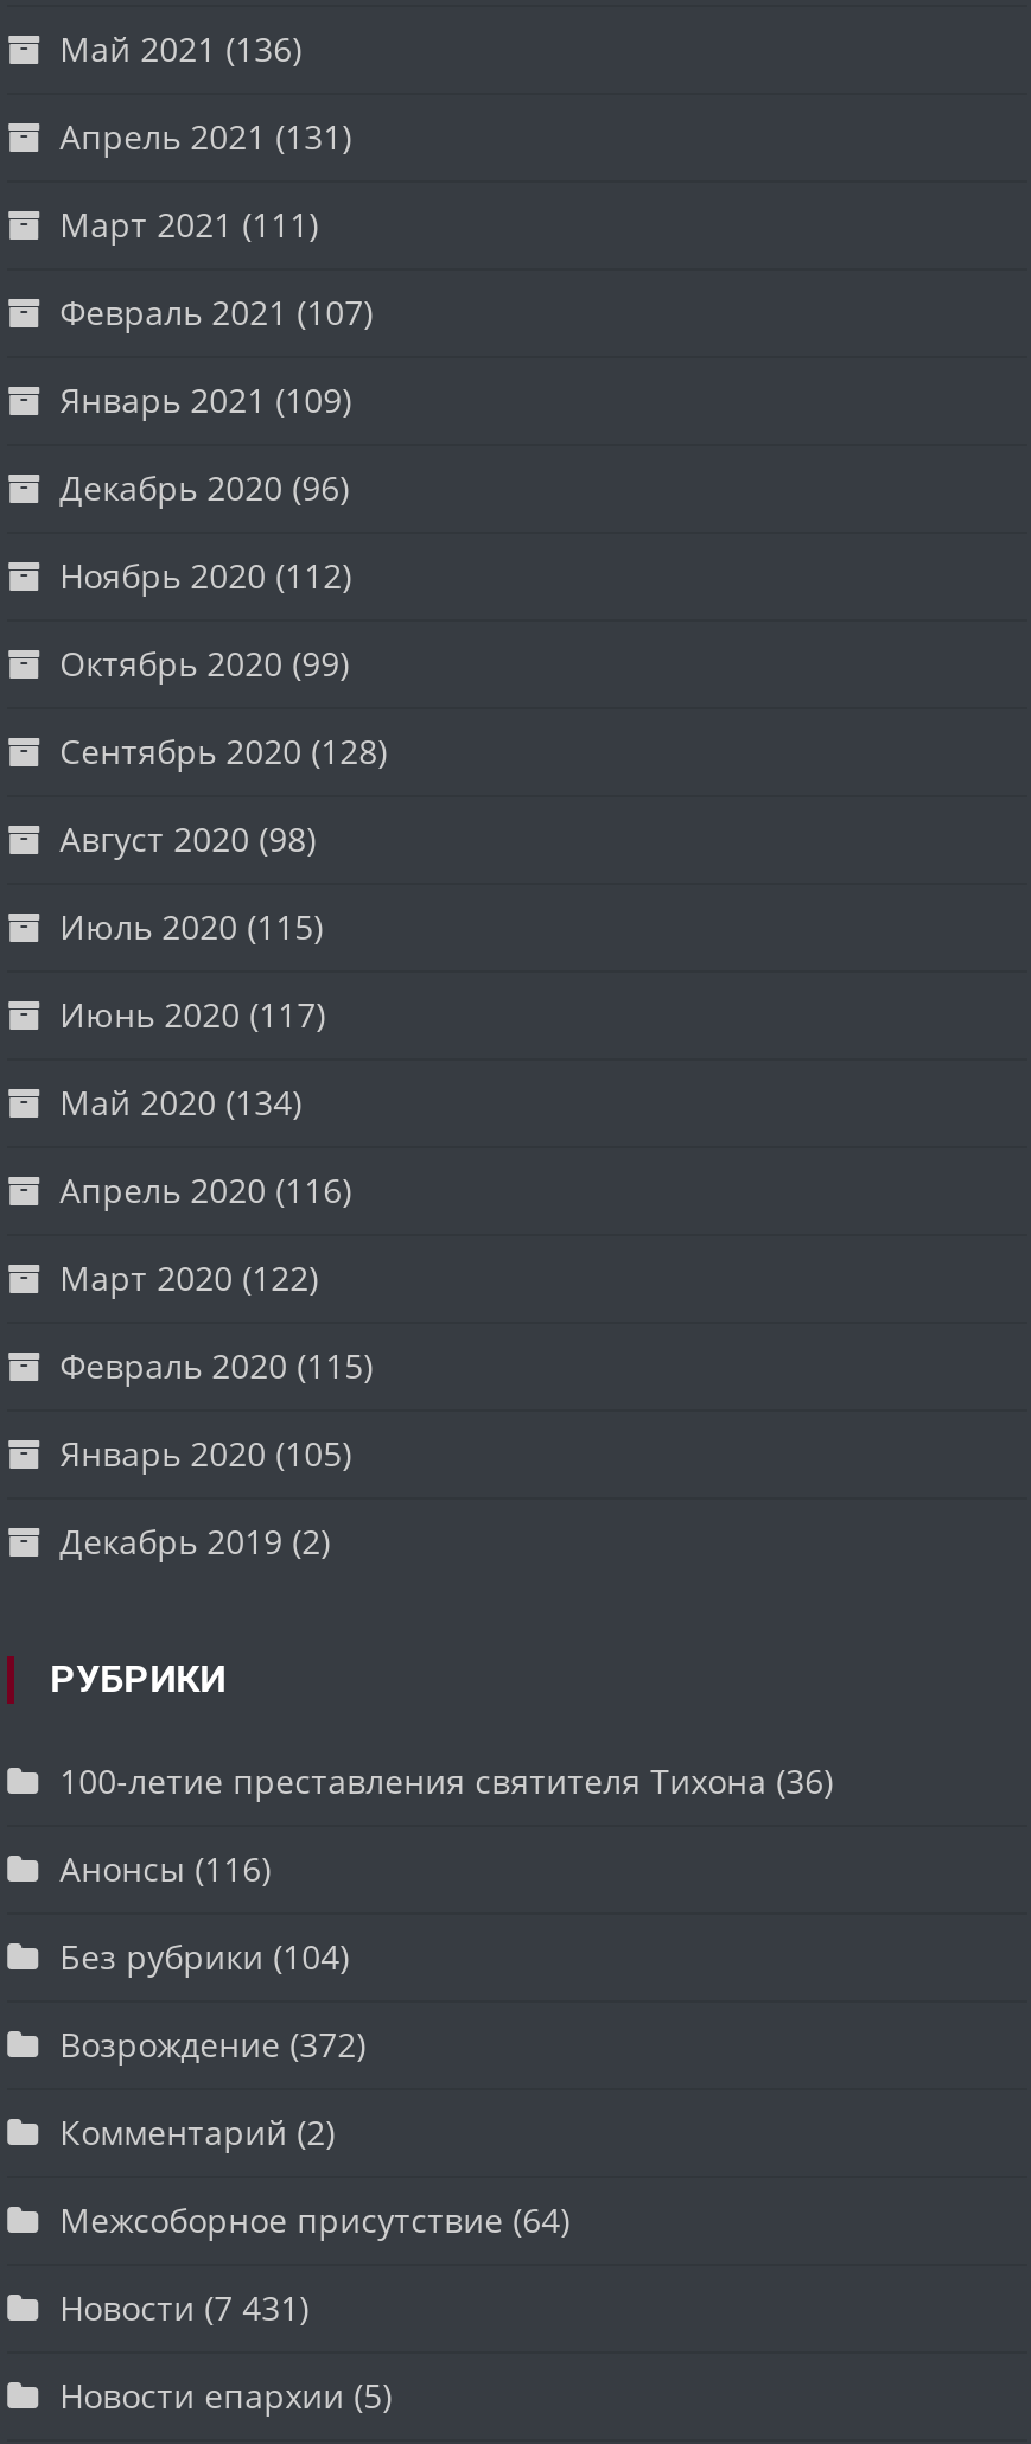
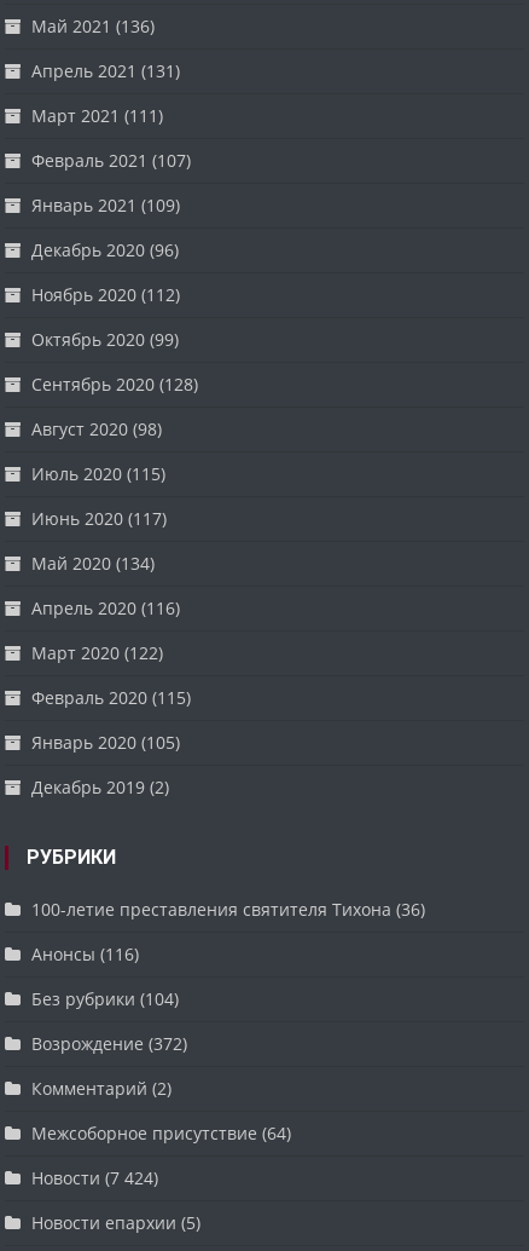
[60,2285,309,2331] Новости (7 431) -> [32,1167,158,1190] Новости (7 424)

